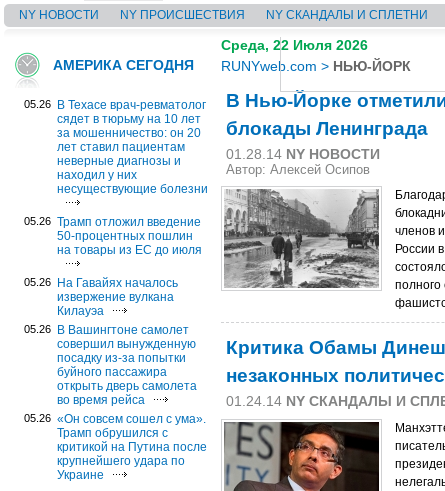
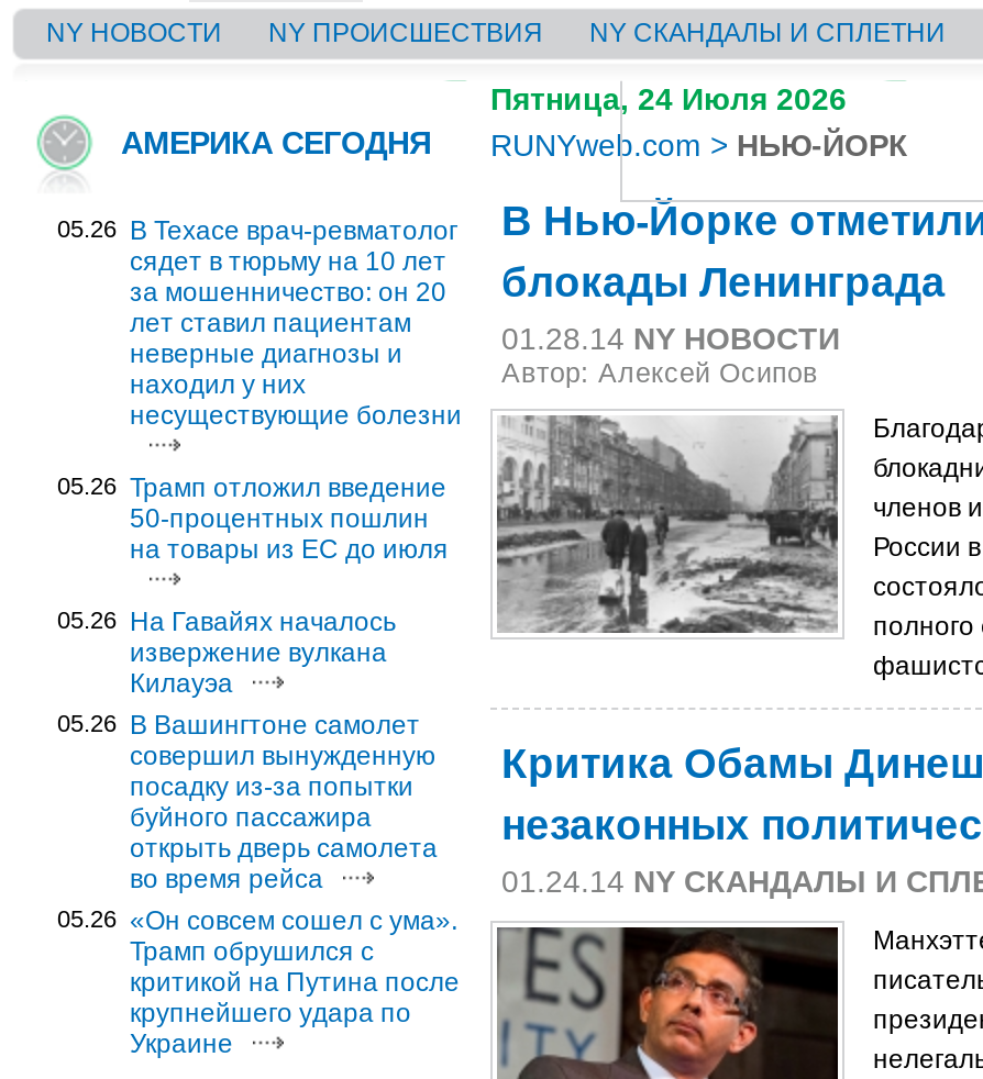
[221,37,368,53] Среда, 22 Июля 2026 -> [490,81,847,116] Пятница, 24 Июля 2026

